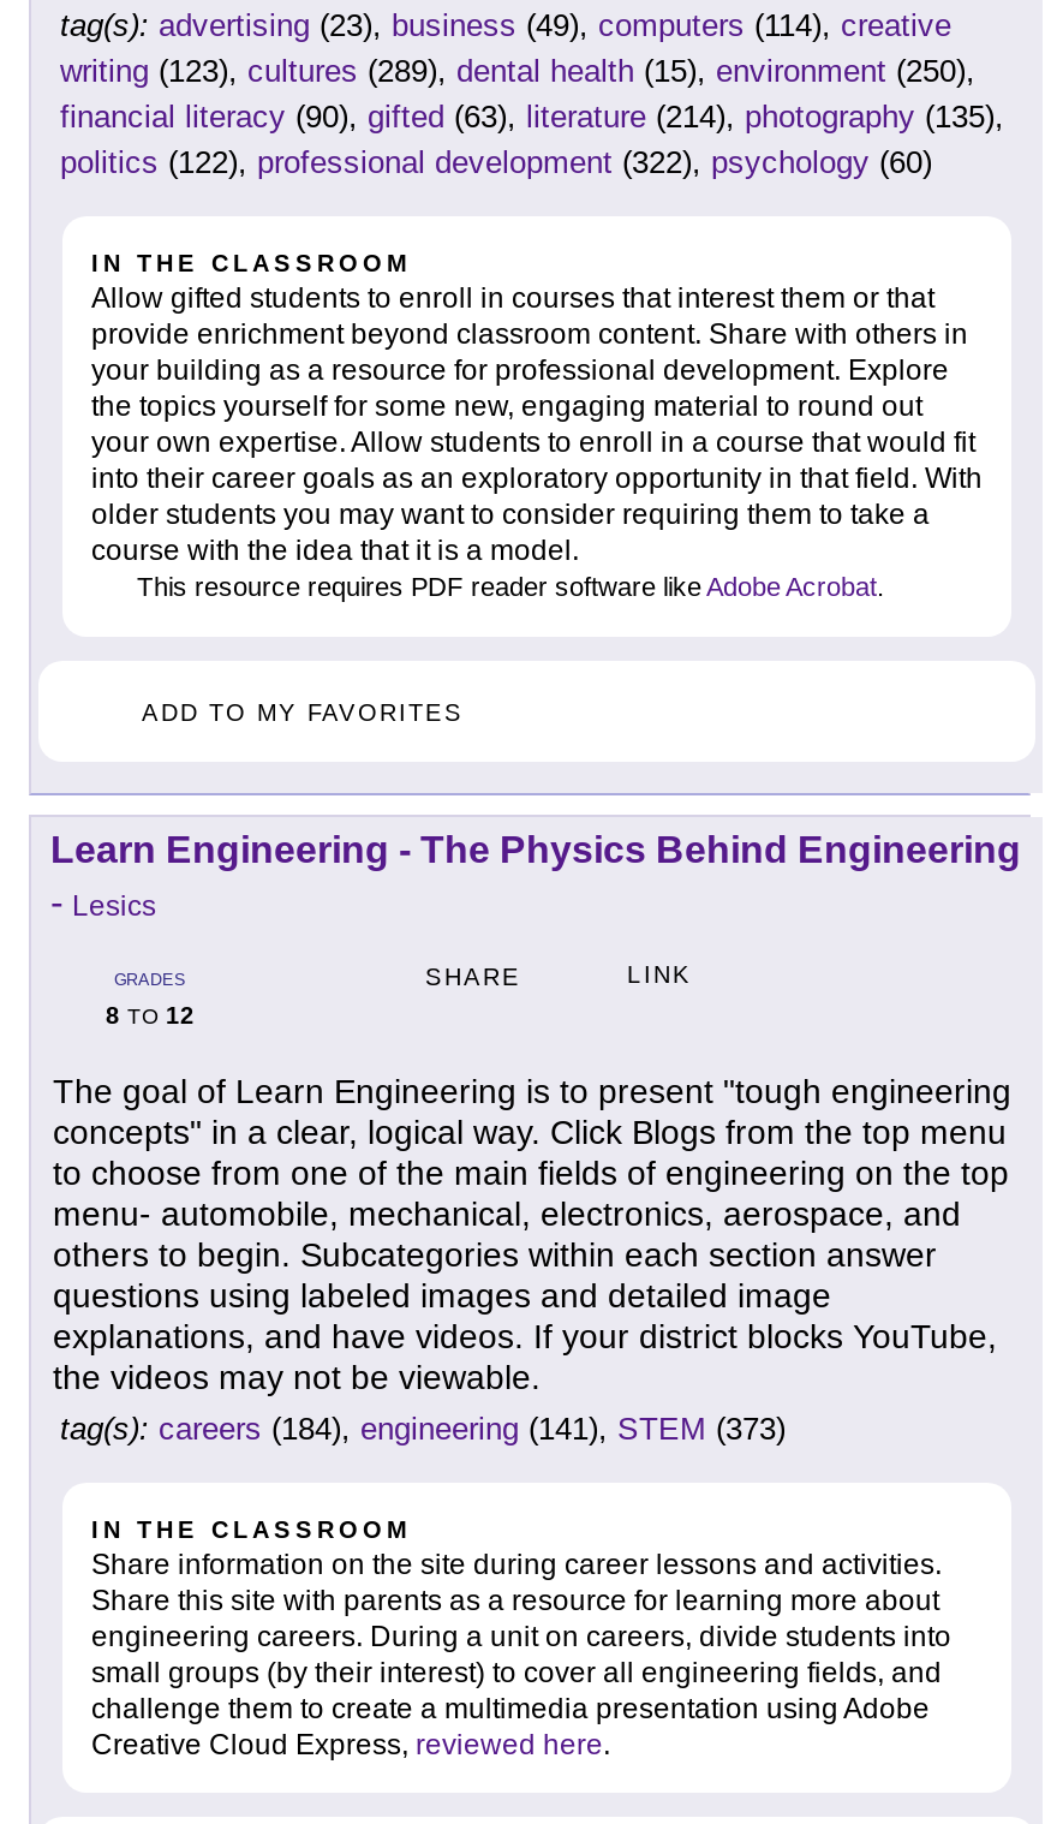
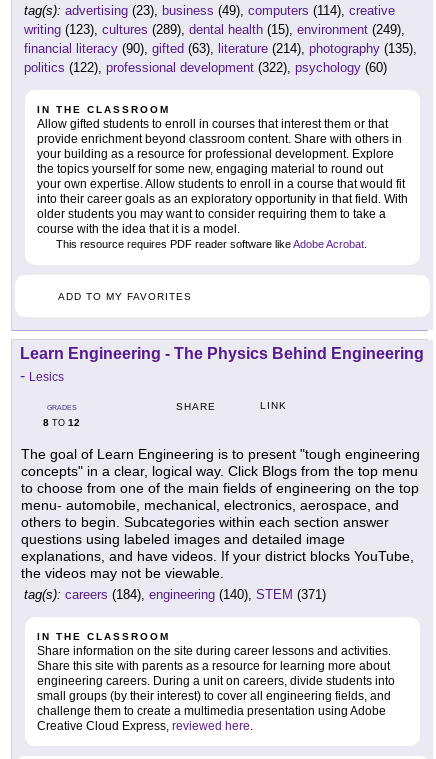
[60,53,975,89] writing (123), cultures (289), dental health (15), environment (250), -> [24,22,405,37] writing (123), cultures (289), dental health (15), environment (249),
[60,1411,786,1447] tag(s): careers (184), engineering (141), STEM (373) -> [24,587,326,602] tag(s): careers (184), engineering (140), STEM (371)

